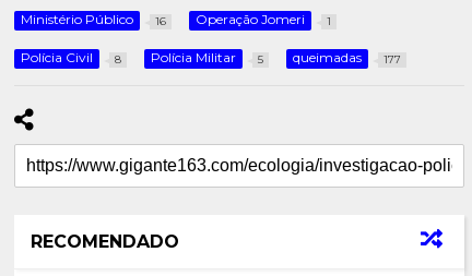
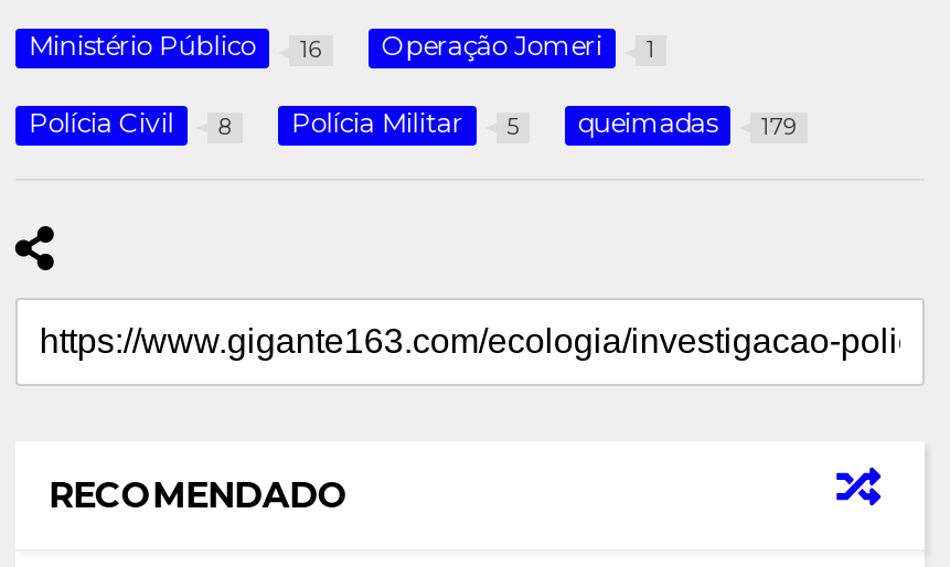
[293,49,401,67] queimadas 177 -> [578,105,796,141] queimadas 179

